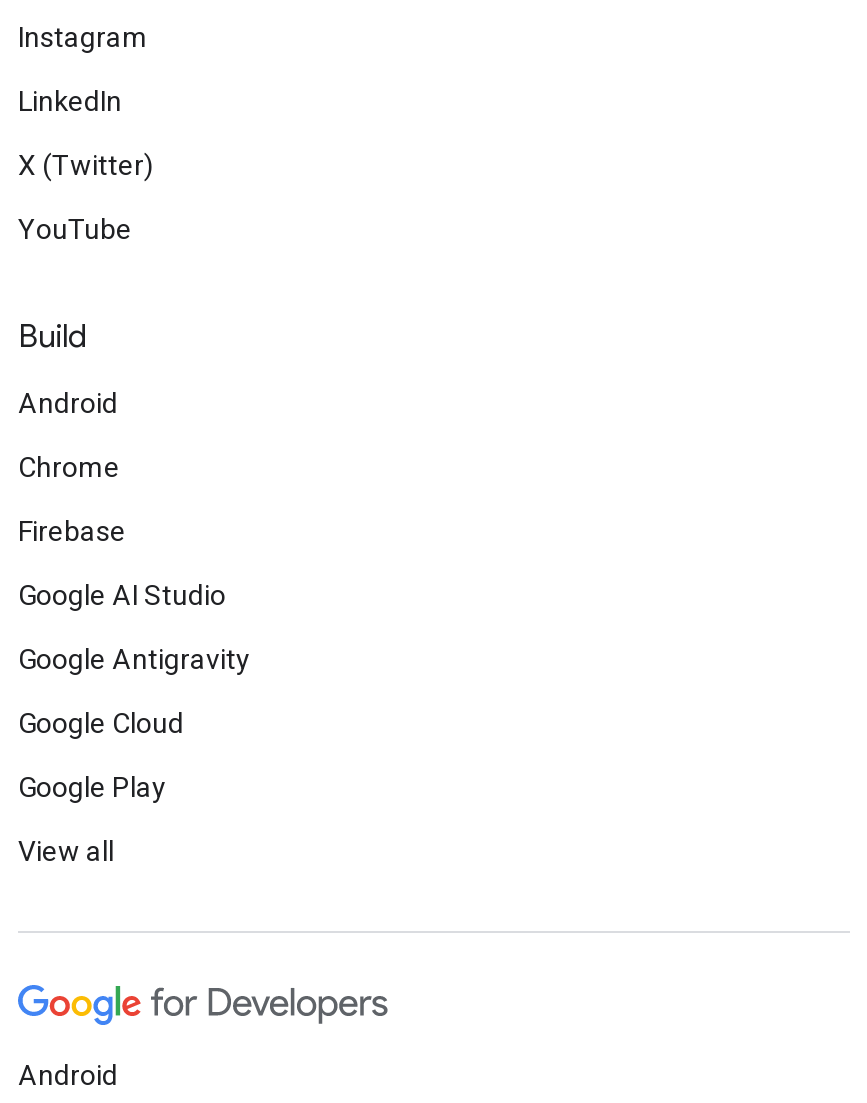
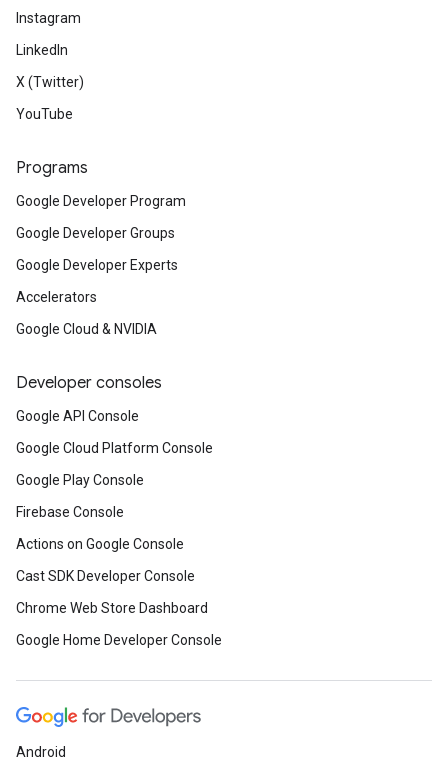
[18,317,250,867] Build | Android | Chrome | Firebase | Google AI Studio | Google Antigravity | Google Cloud | Google Play | View all -> [16,158,222,648] Programs | Google Developer Program | Google Developer Groups | Google Developer Experts | Accelerators | Google Cloud & NVIDIA | Developer consoles | Google API Console | Google Cloud Platform Console | Google Play Console | Firebase Console | Actions on Google Console | Cast SDK Developer Console | Chrome Web Store Dashboard | Google Home Developer Console

